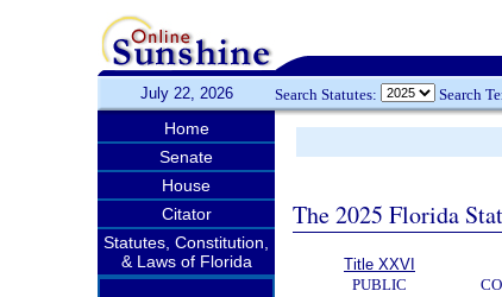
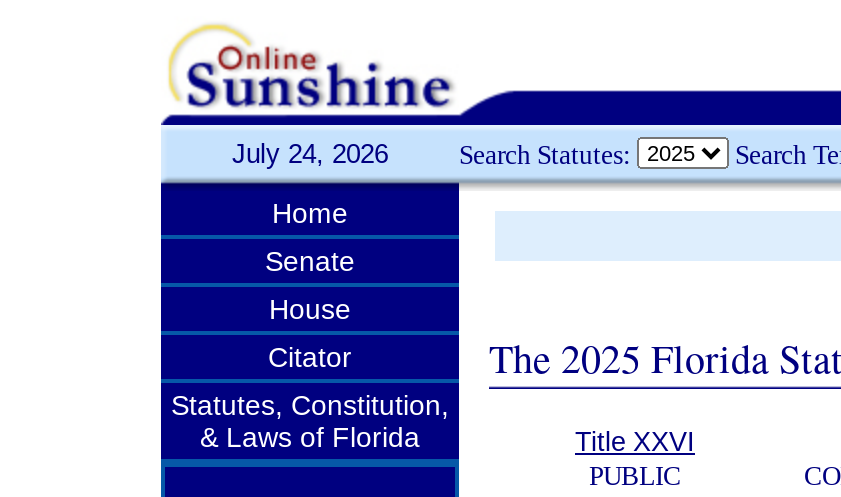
[140,84,233,102] July 22, 2026 -> [232,139,388,169] July 24, 2026

